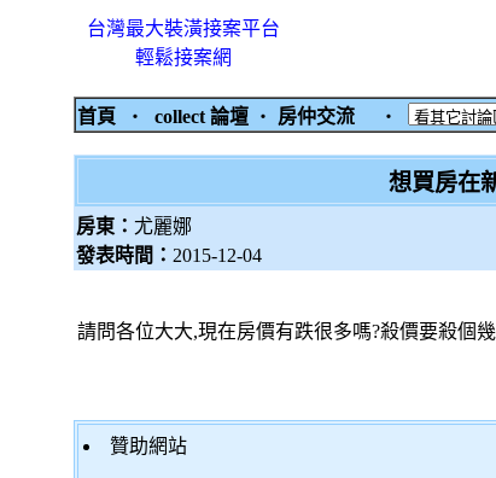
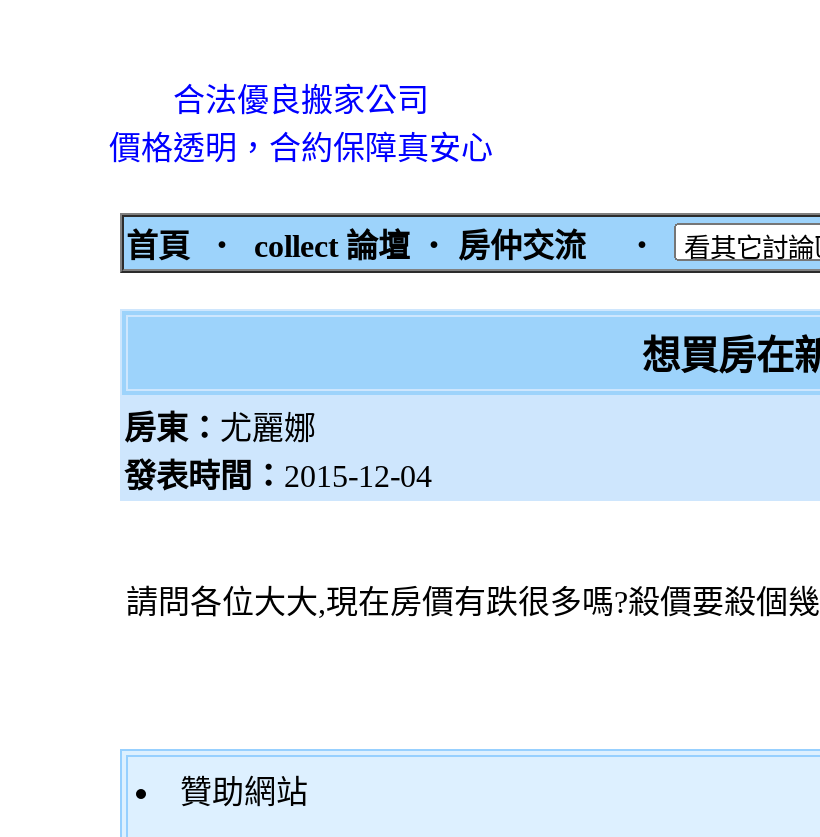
[86,18,279,68] 台灣最大裝潢接案平台 | 輕鬆接案網 -> [109,83,493,165] 合法優良搬家公司 | 價格透明，合約保障真安心

